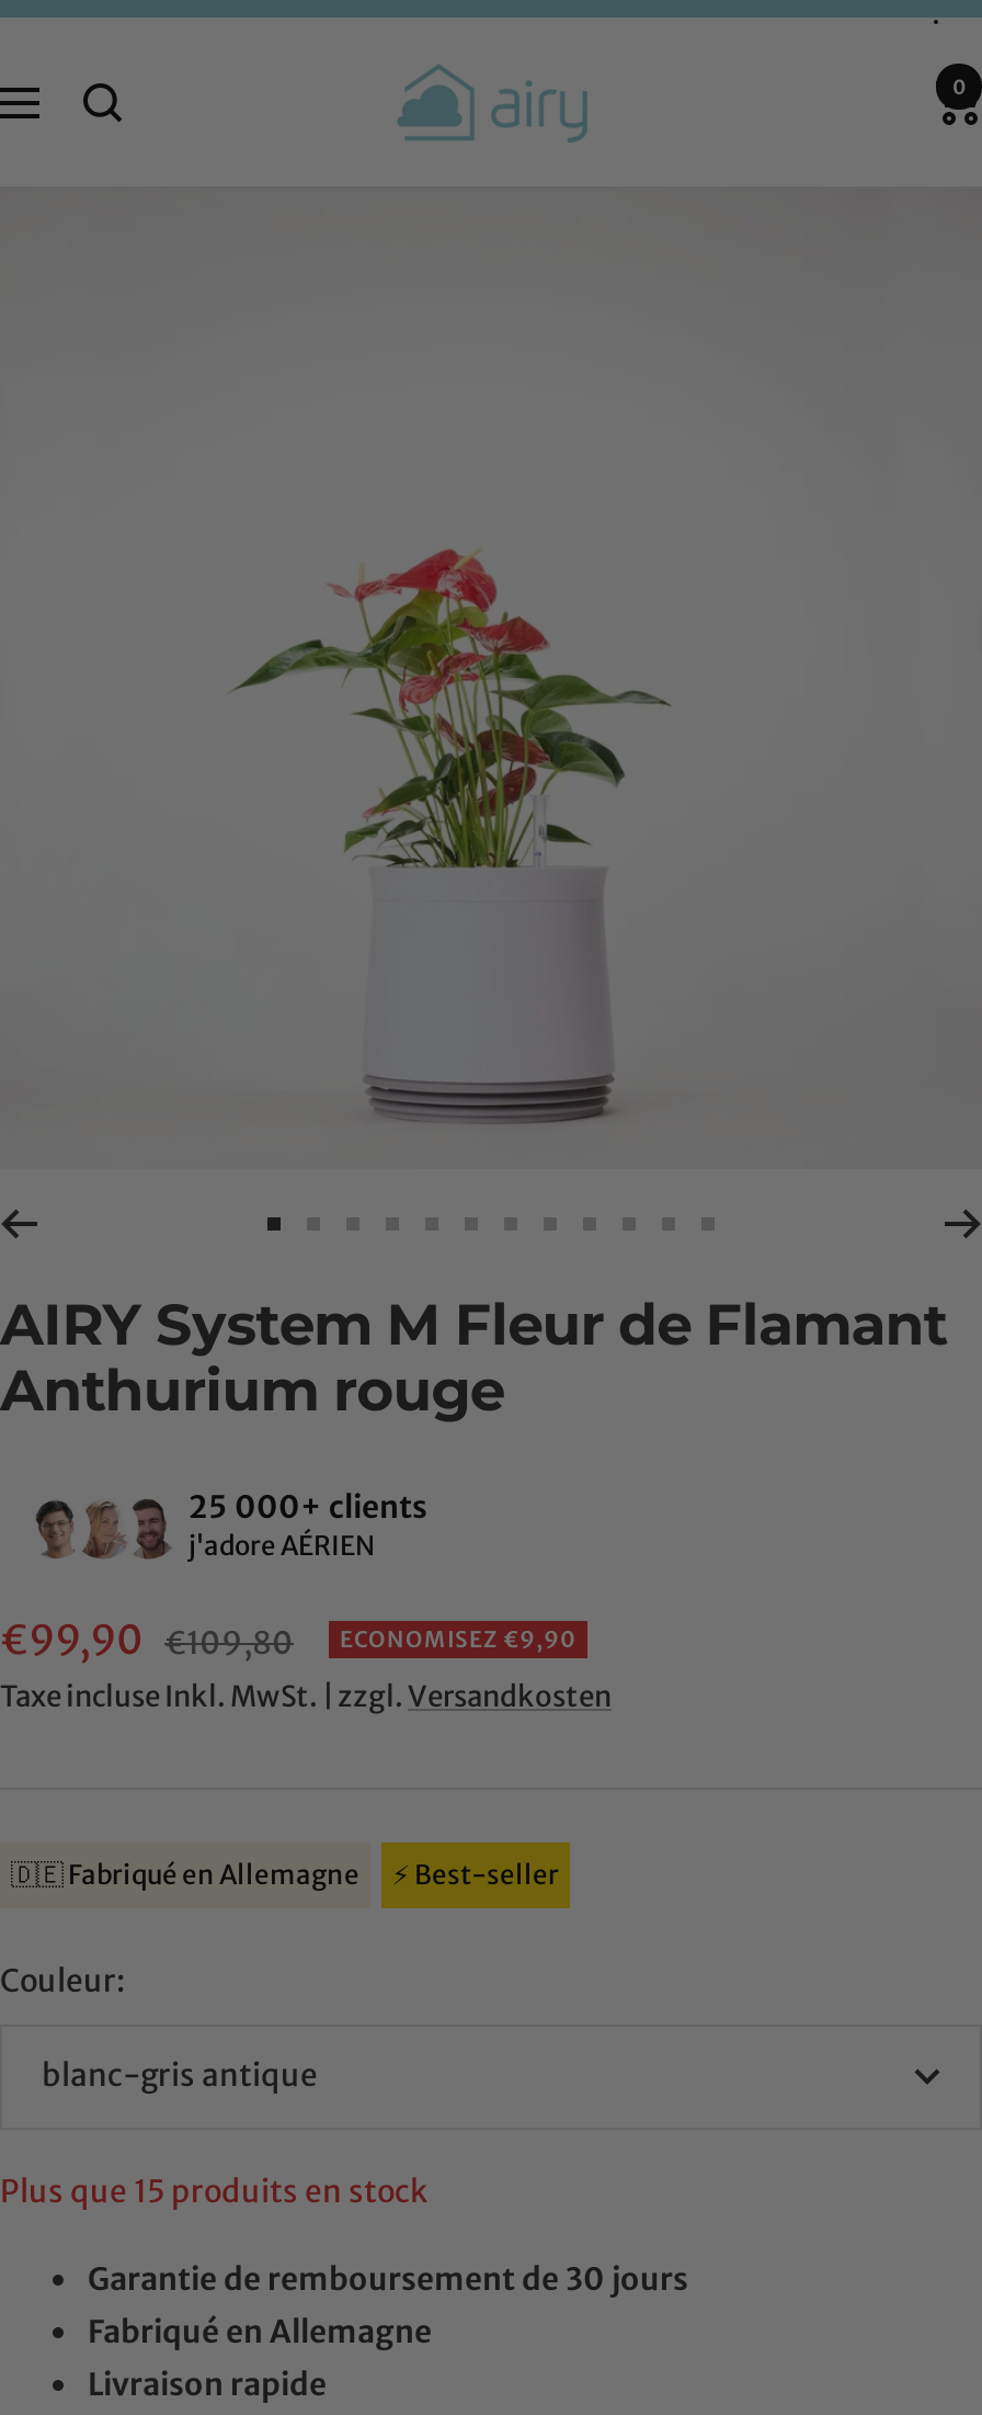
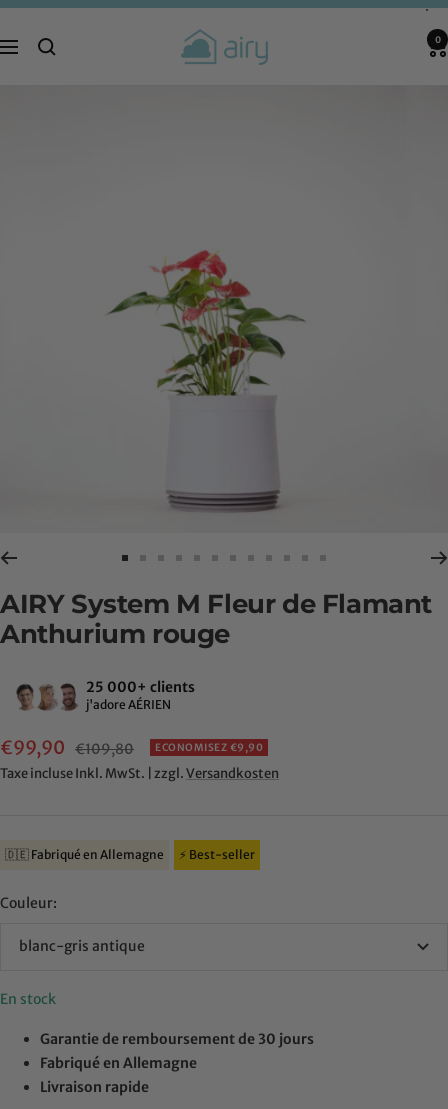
[0,2171,427,2211] Plus que 15 produits en stock -> [0,990,56,1008] En stock

